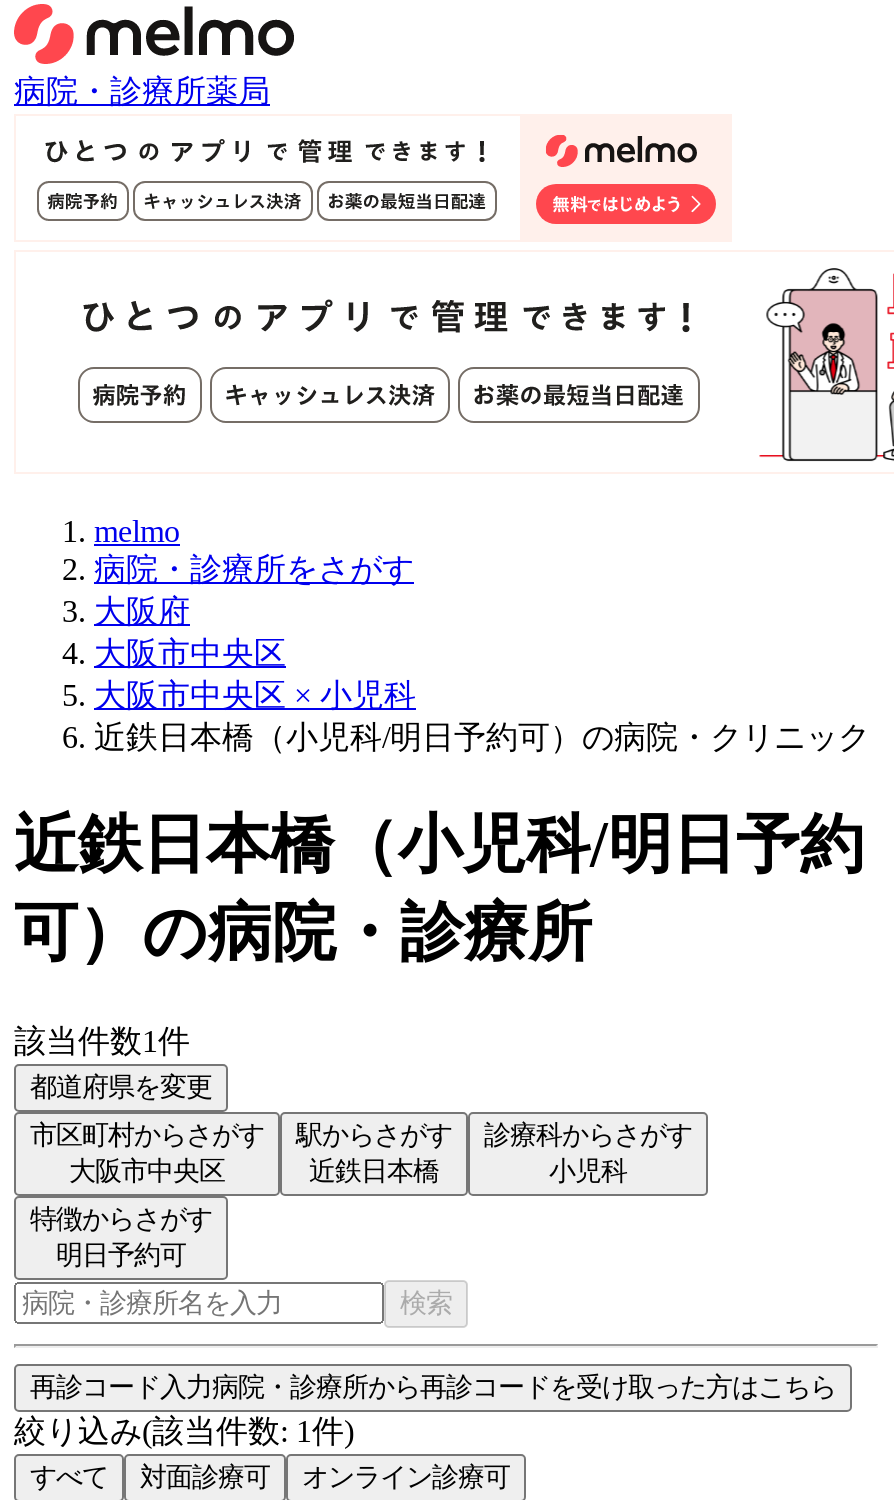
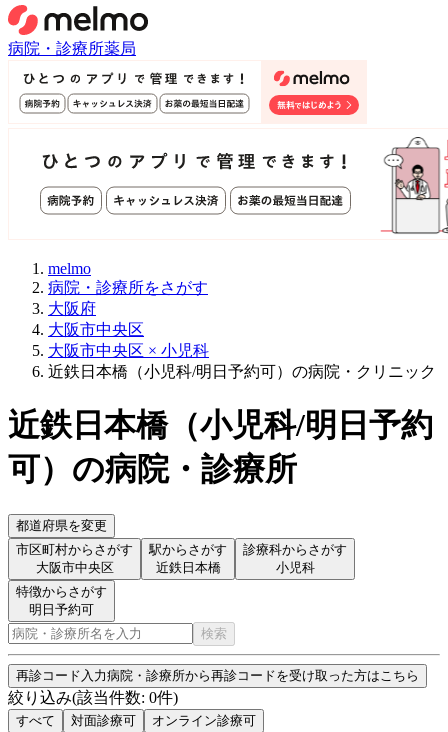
[14,1024,190,1058] 該当件数1件 -> none
[14,1414,354,1448] 絞り込み(該当件数:1件) -> [8,689,178,706] 絞り込み(該当件数:0件)

